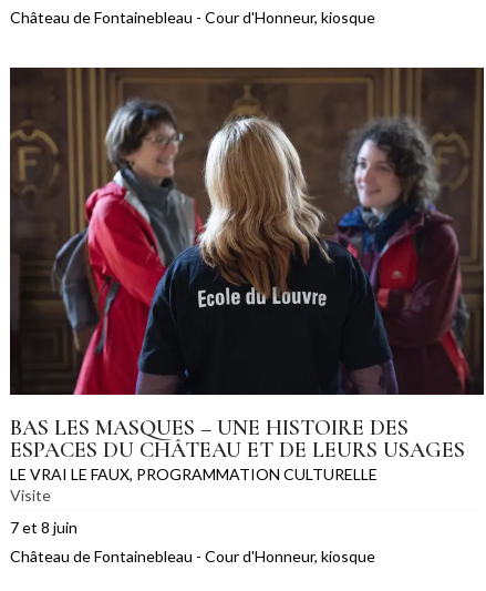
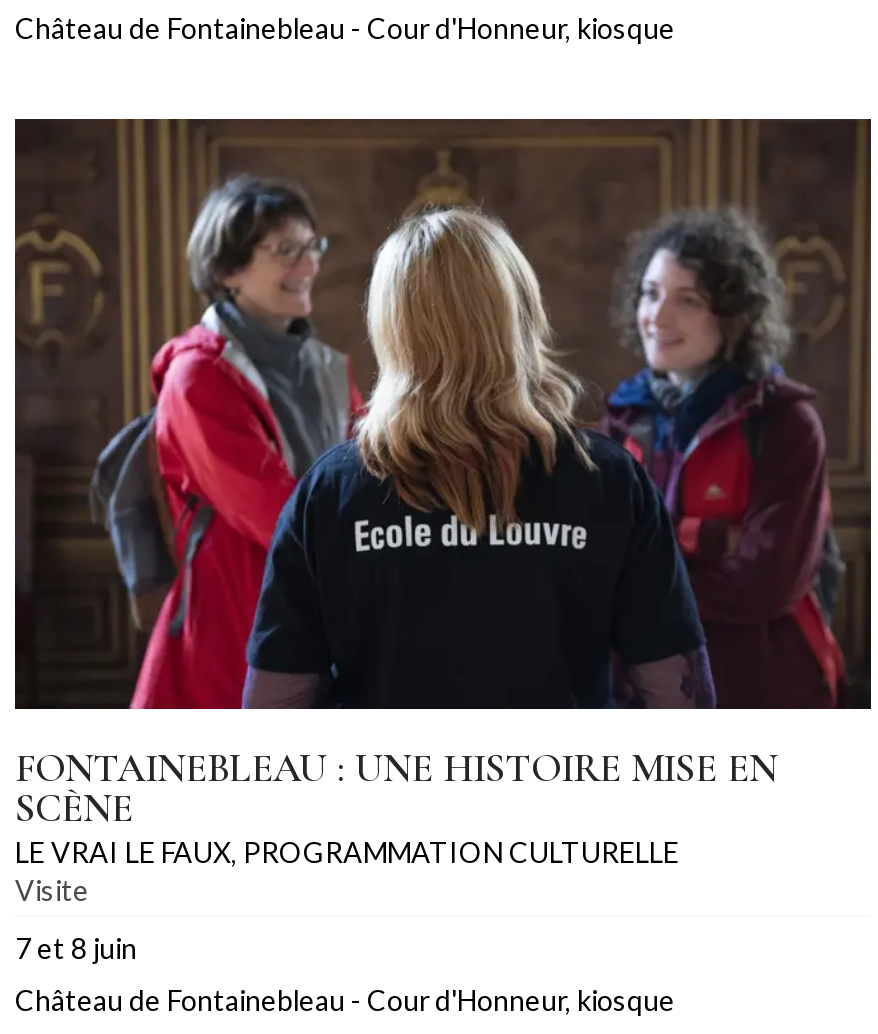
[10,414,465,463] BAS LES MASQUES – UNE HISTOIRE DES | ESPACES DU CHÂTEAU ET DE LEURS USAGES -> [15,745,777,833] FONTAINEBLEAU : UNE HISTOIRE MISE EN | SCÈNE

